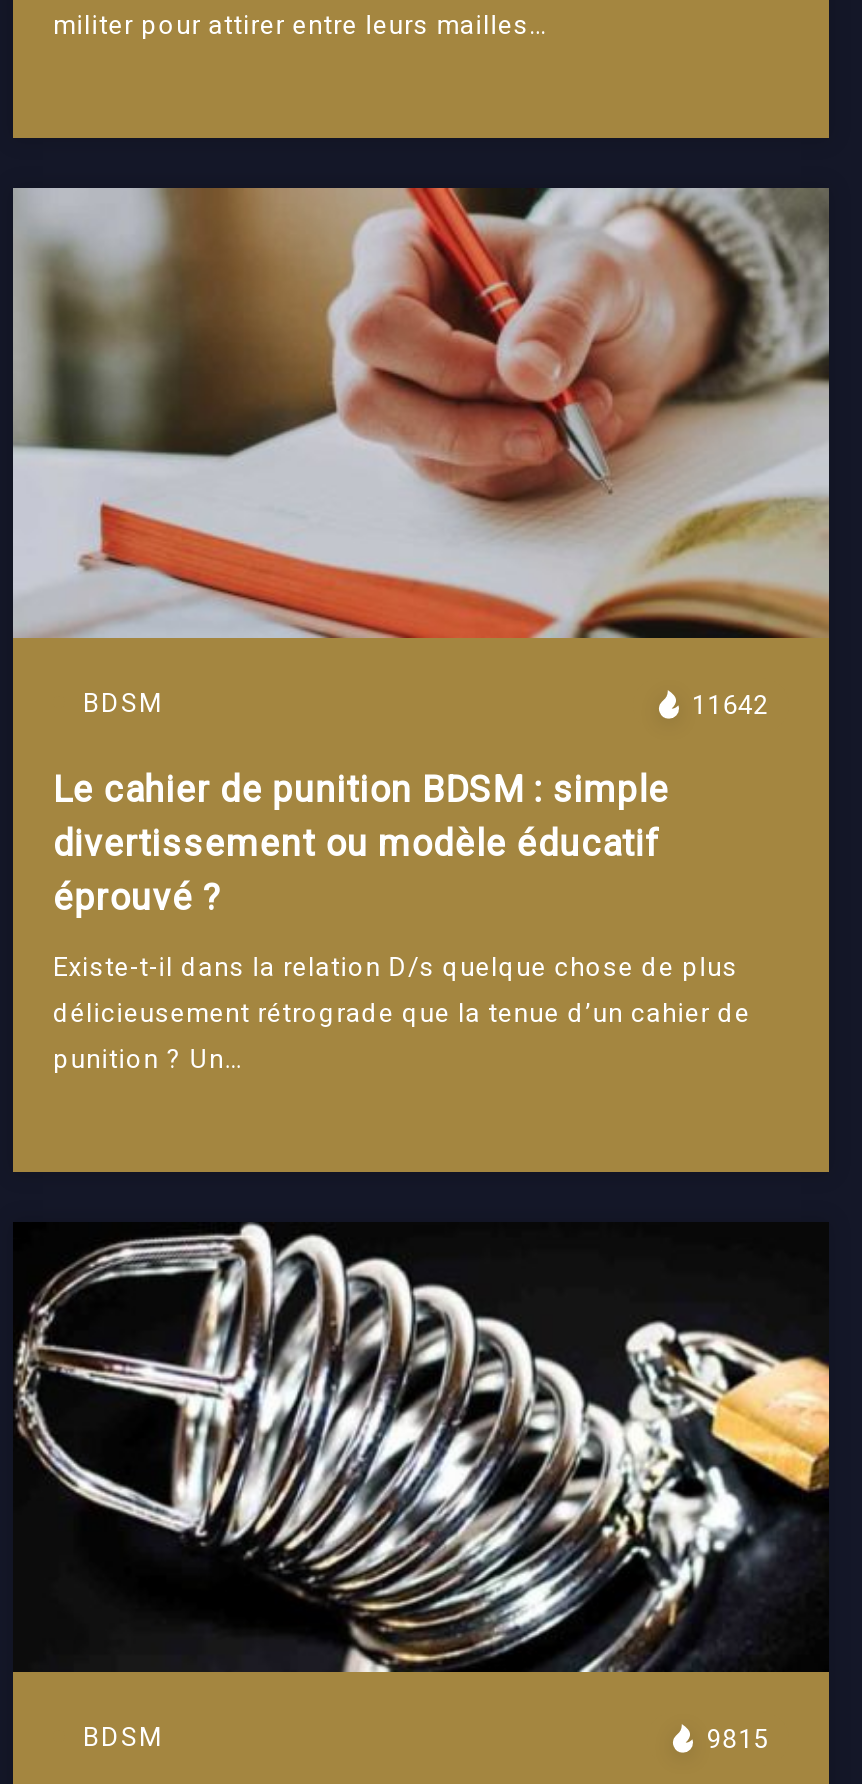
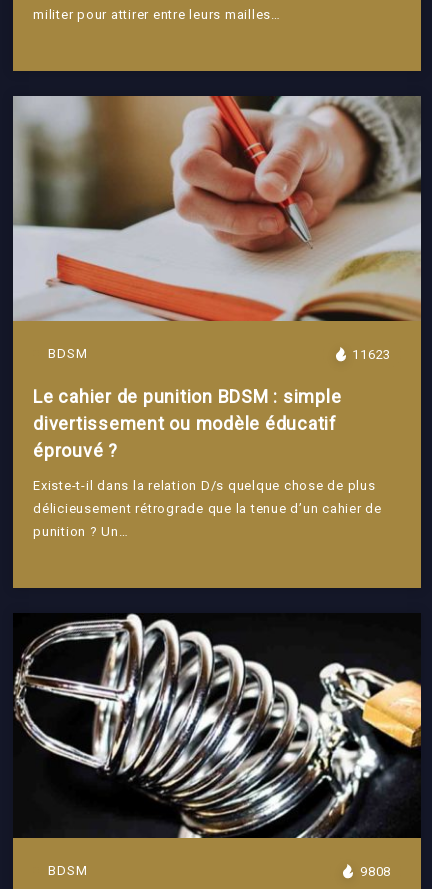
[684,690,769,720] 11642 -> [348,347,391,362] 11623
[699,1724,769,1754] 9815 -> [356,864,391,879] 9808

